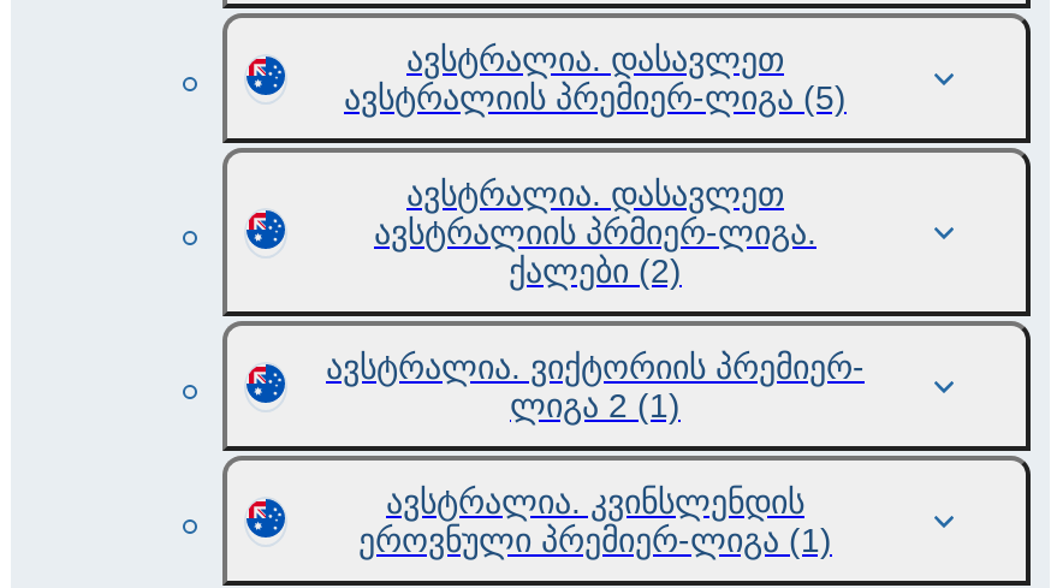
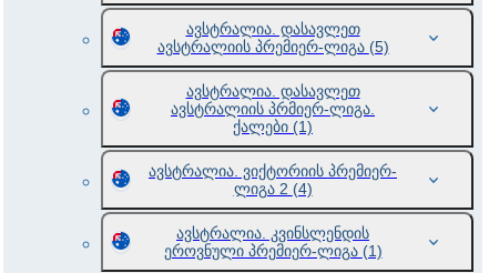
[509,251,682,290] ქალები (2) -> [233,118,313,135] ქალები (1)
[510,386,681,424] ლიგა 2 (1) -> [233,180,312,198] ლიგა 2 (4)

